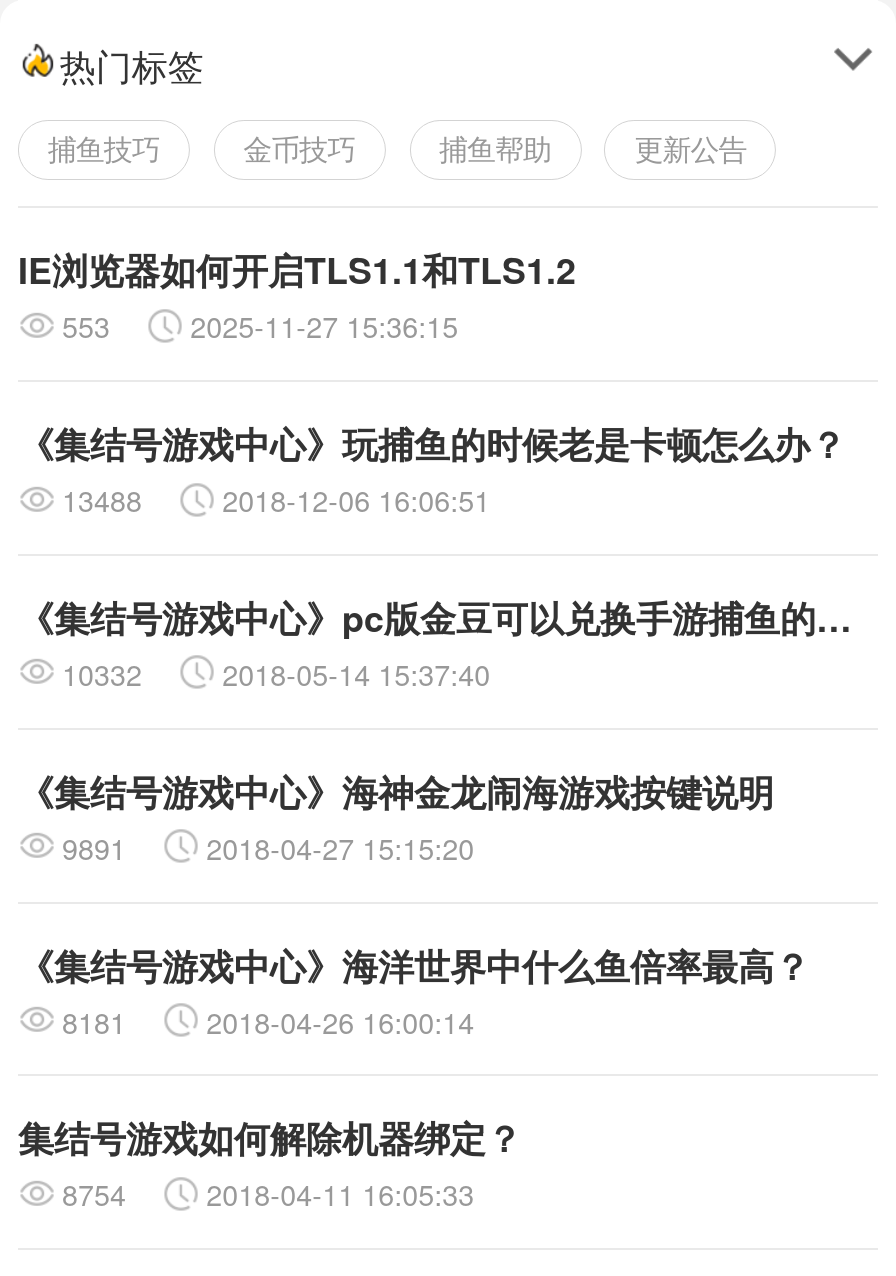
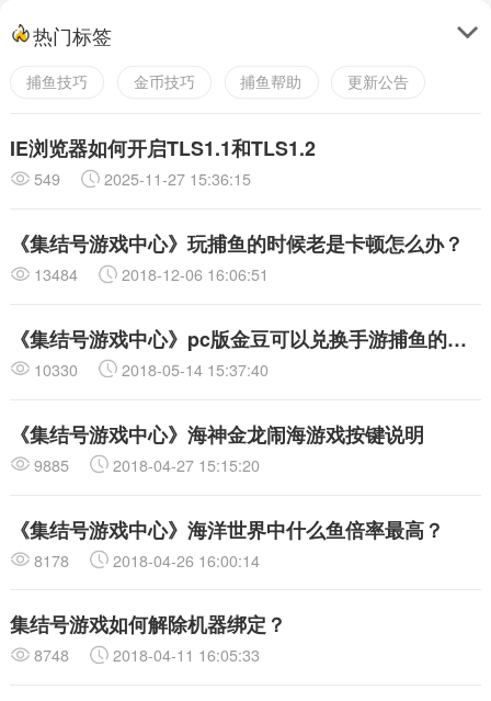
[62,307,110,347] 553 -> [34,168,60,190] 549
[62,480,142,520] 13488 -> [34,264,78,285] 13484
[62,654,142,694] 10332 -> [34,359,78,381] 10330
[62,828,126,868] 9891 -> [34,454,69,476] 9885
[62,1001,126,1041] 8181 -> [34,549,69,571] 8178
[62,1175,126,1215] 8754 -> [34,644,69,666] 8748

